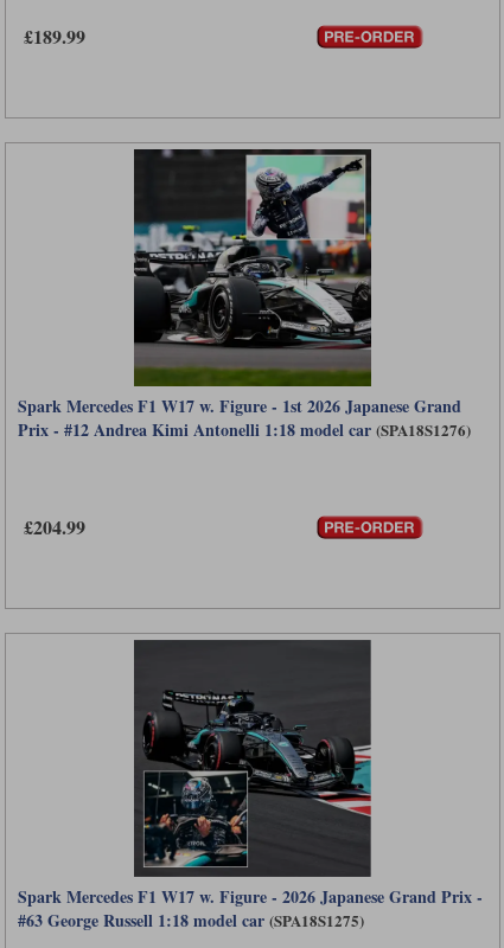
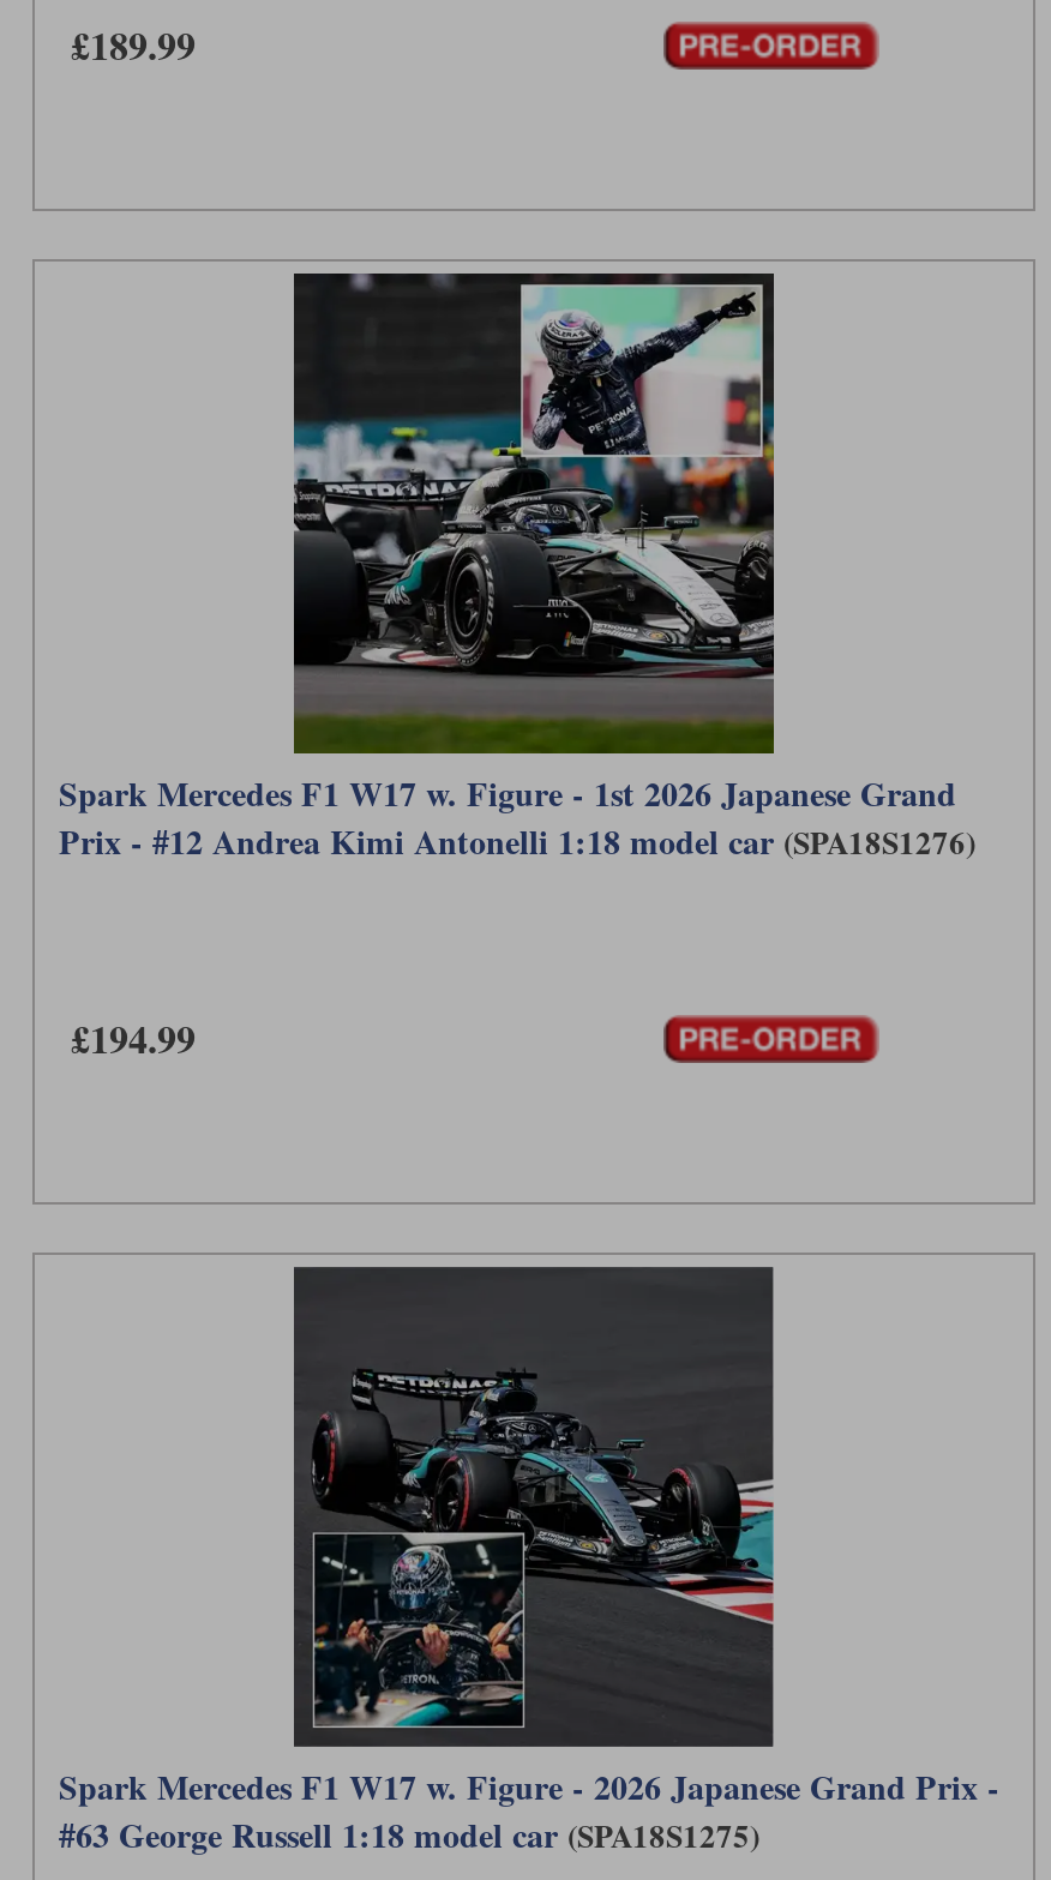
[24,514,85,541] £204.99 -> [71,1011,196,1066] £194.99

